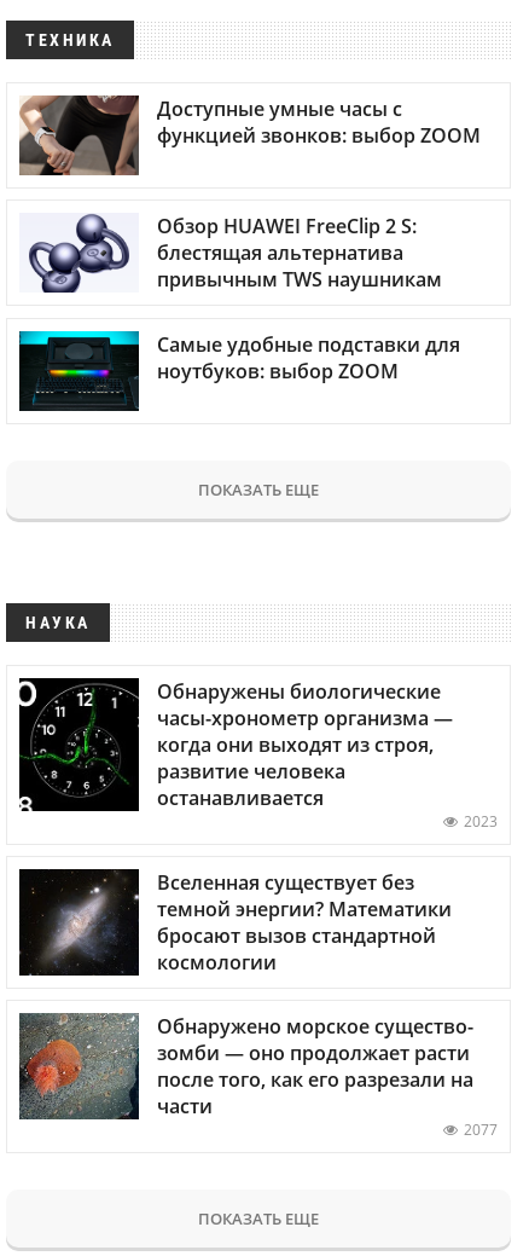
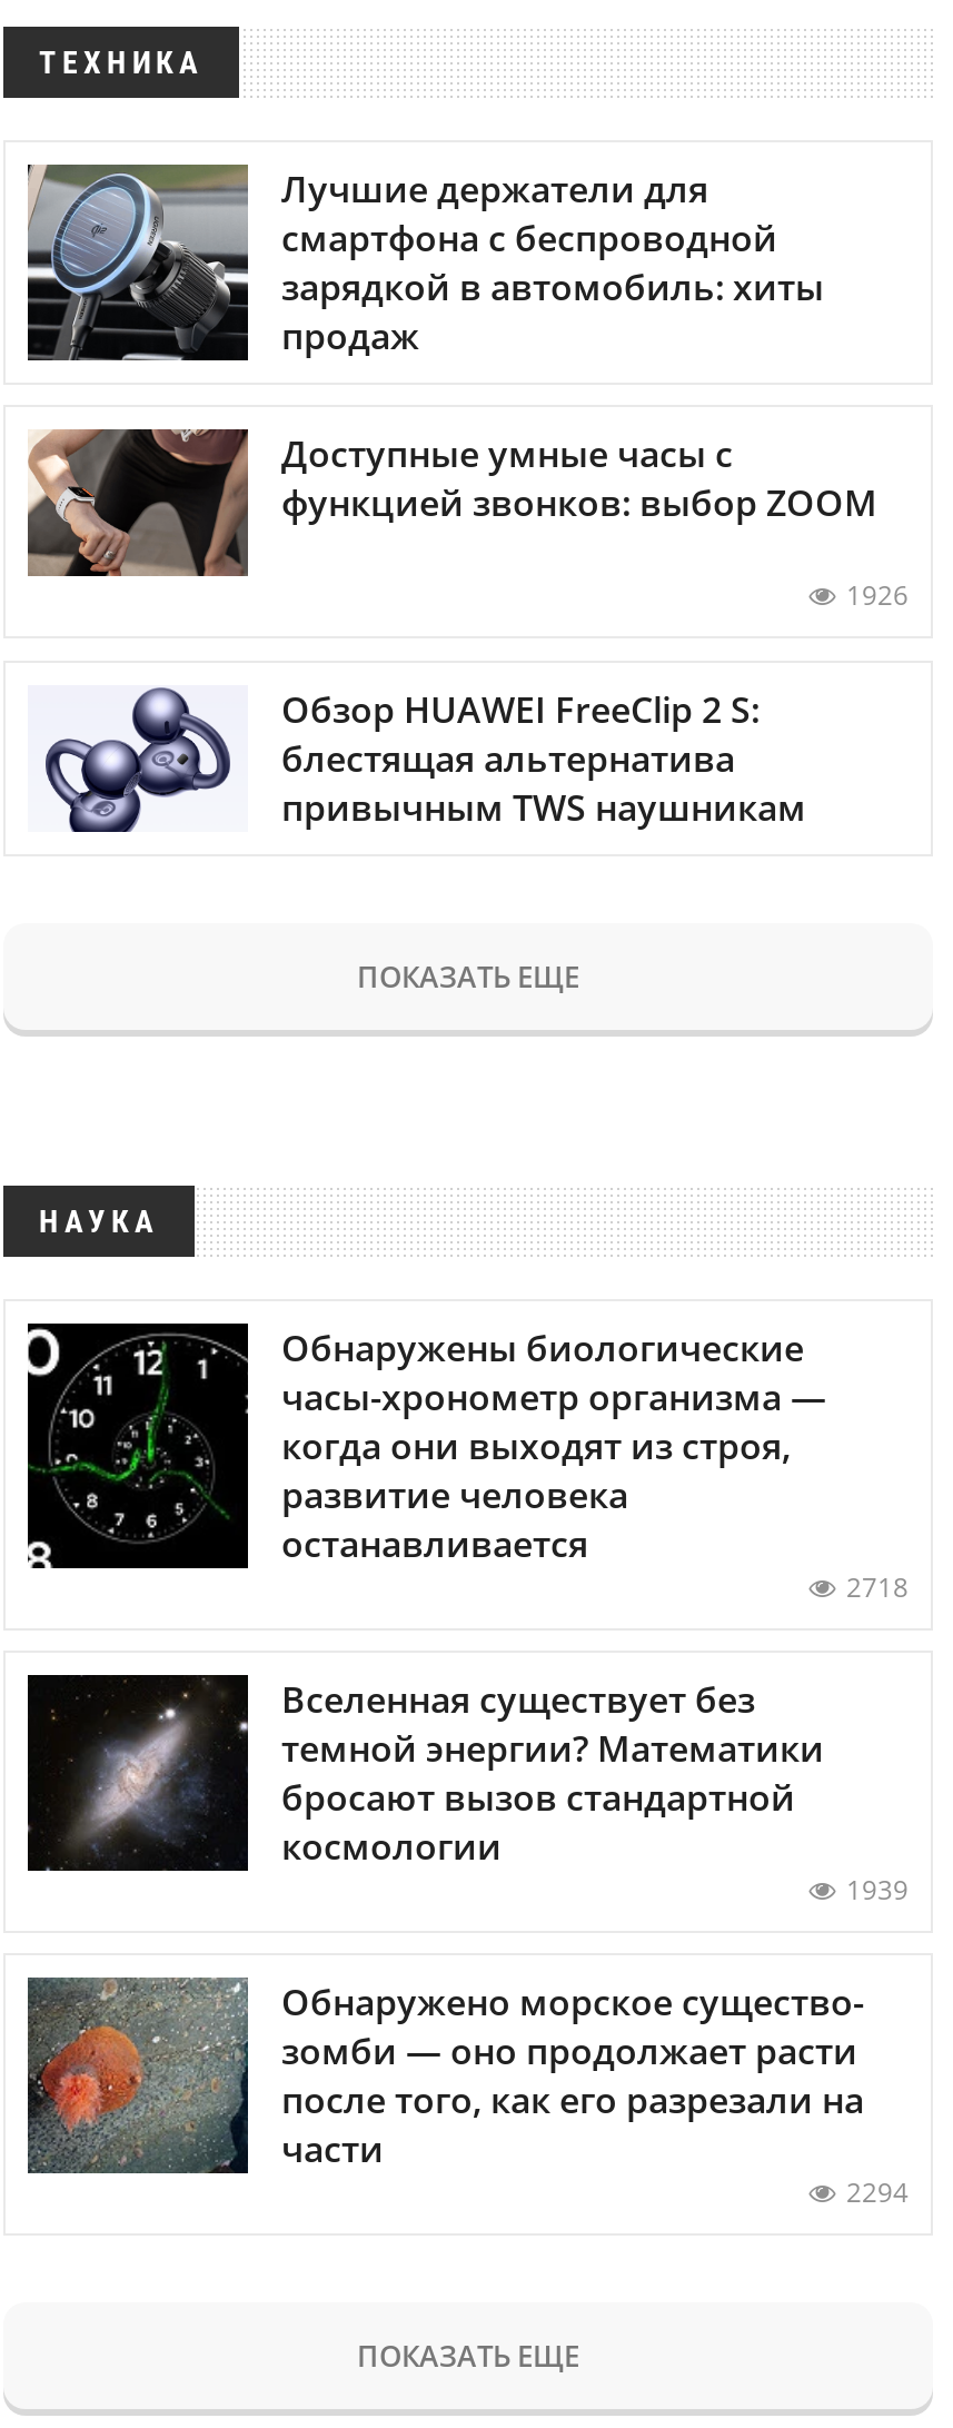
none -> [26,162,824,363] [image] | Лучшие держатели для | смартфона с беспроводной | зарядкой в автомобиль: хиты | продаж
moved [18,93,481,176] -> [26,425,877,578]: [image] | Доступные умные часы с | функцией звонков: выбор ZOOM
none -> [846,577,909,615] 1926
moved [27,213,442,295] -> [41,684,806,834]: [image] | Обзор HUAWEI FreeClip 2 S: | блестящая альтернатива | привычным TWS наушникам
[18,330,460,412] [image] | Самые удобные подставки для | ноутбуков: выбор ZOOM -> none
[464,811,498,831] 2023 -> [846,1568,909,1605] 2718
none -> [846,1871,909,1908] 1939
[464,1119,498,1140] 2077 -> [846,2173,909,2211] 2294

